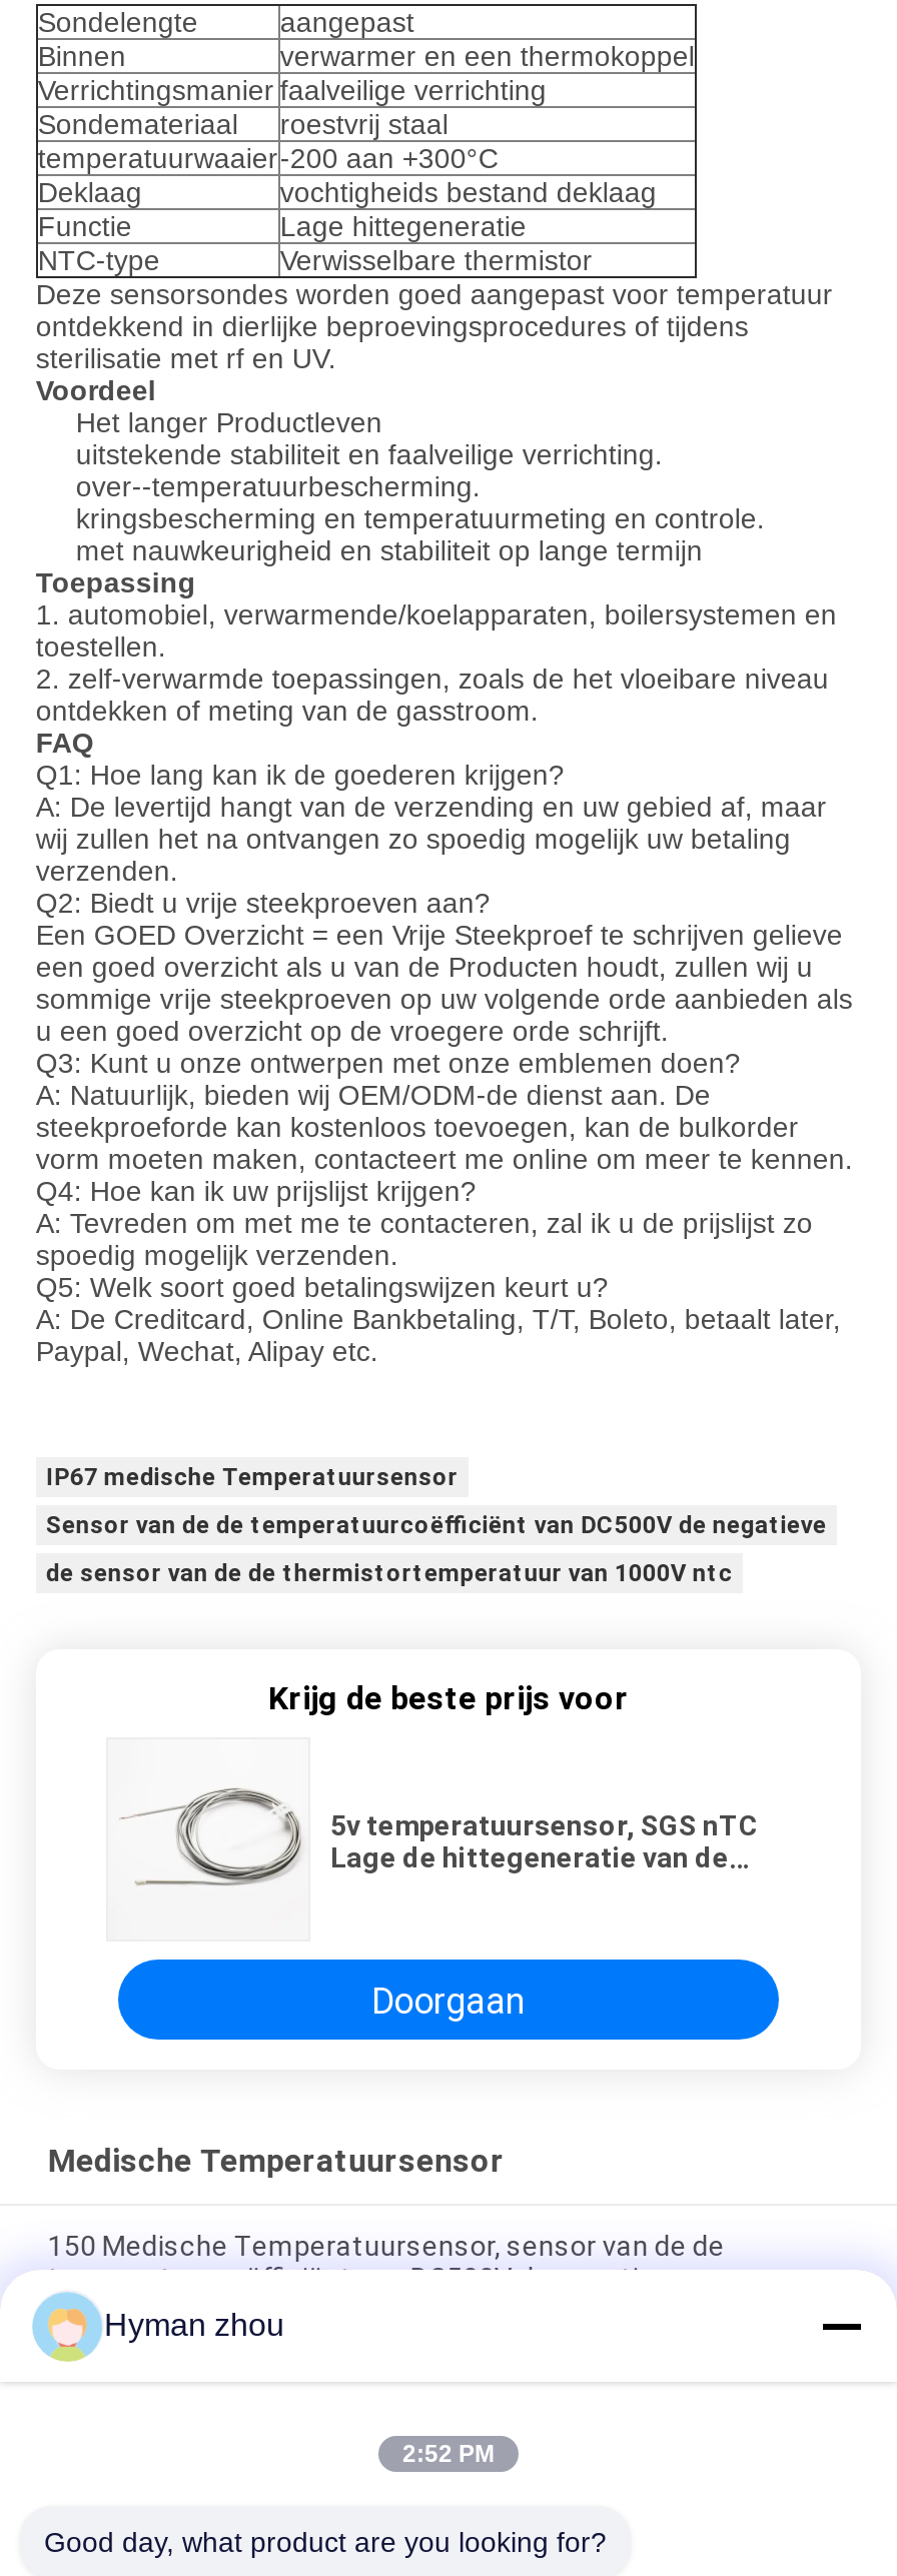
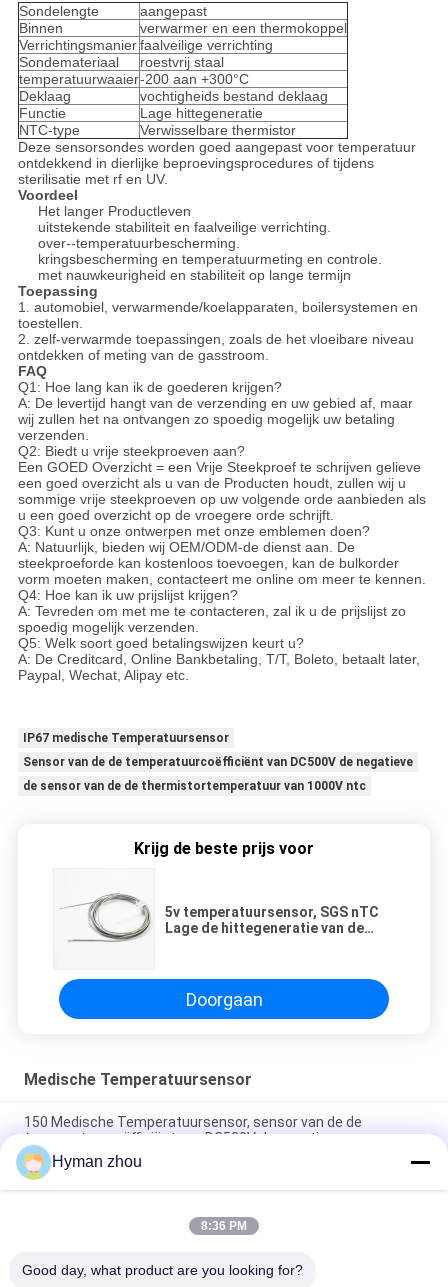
[402,2440,495,2468] 2:52 PM -> [201,1219,247,1233] 8:36 PM

